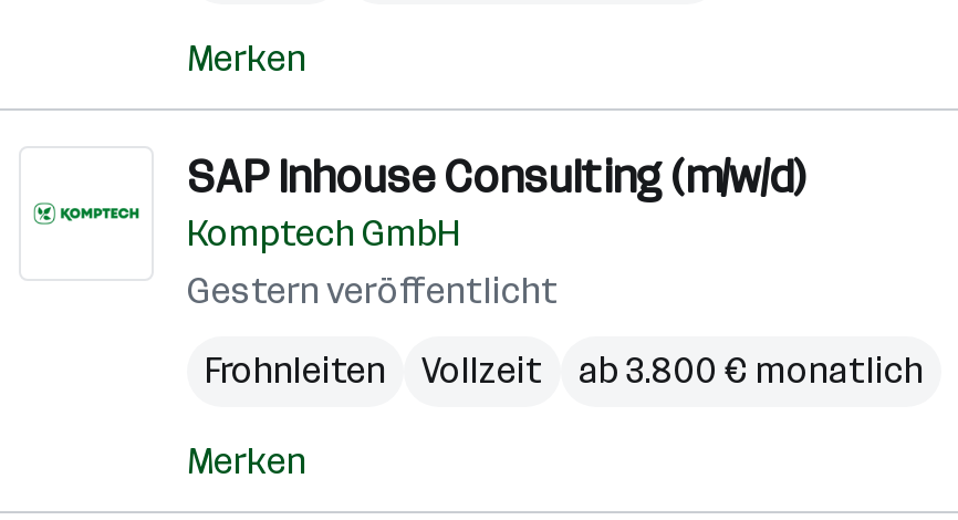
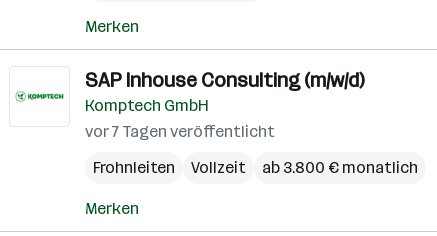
[187,270,559,312] Gestern veröffentlicht -> [85,122,275,141] vor 7 Tagen veröffentlicht

